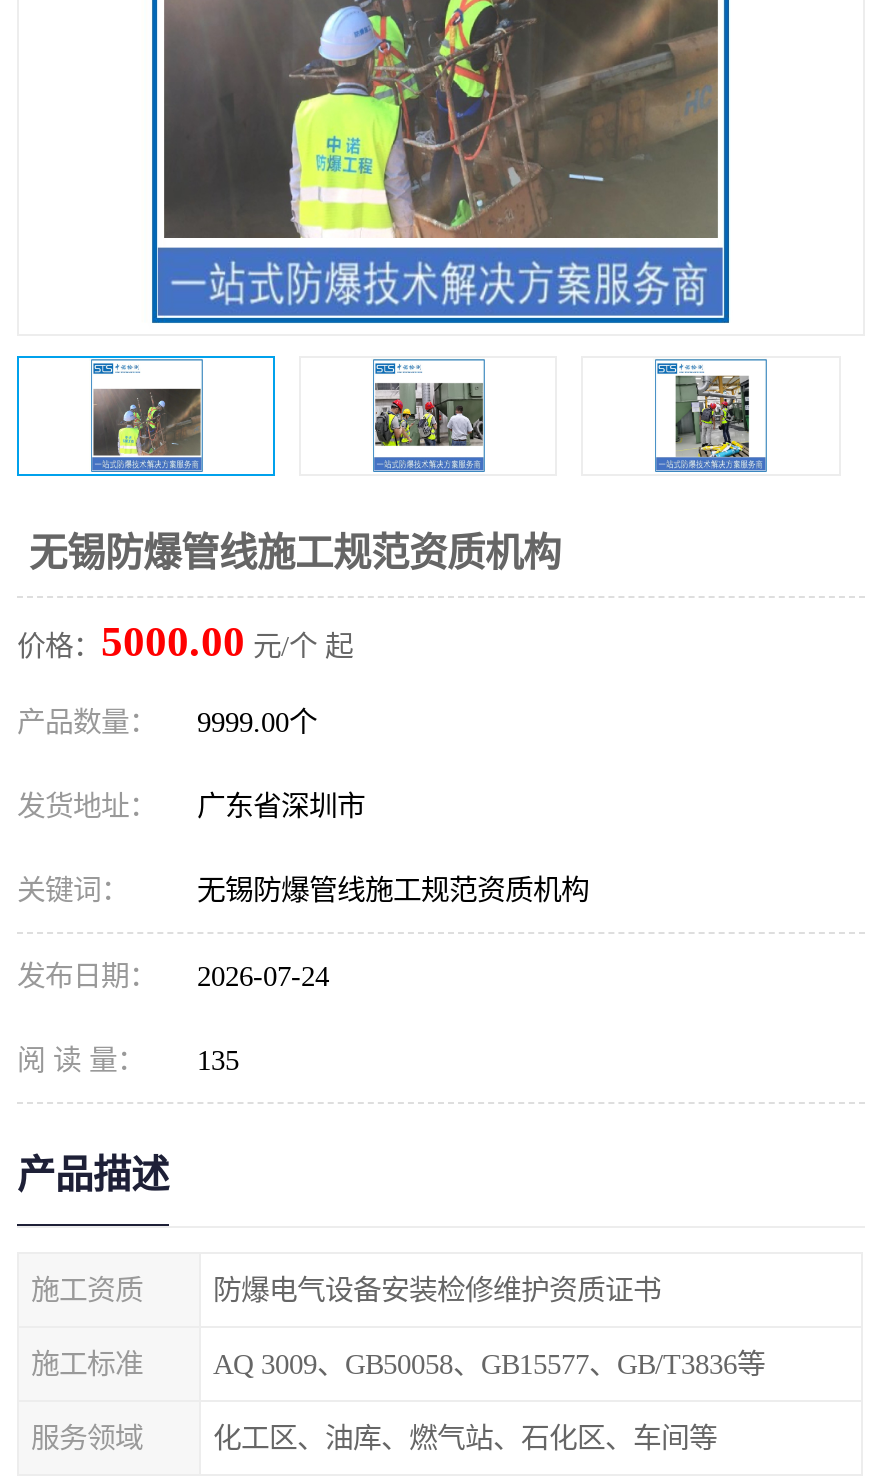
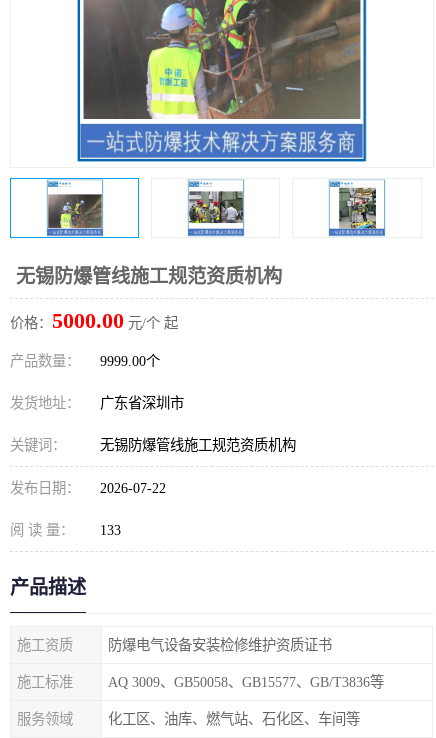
[17,960,329,992] 发布日期： 2026-07-24 -> [10,480,166,496] 发布日期： 2026-07-22
[17,1044,239,1076] 阅 读 量： 135 -> [10,522,121,538] 阅 读 量： 133

